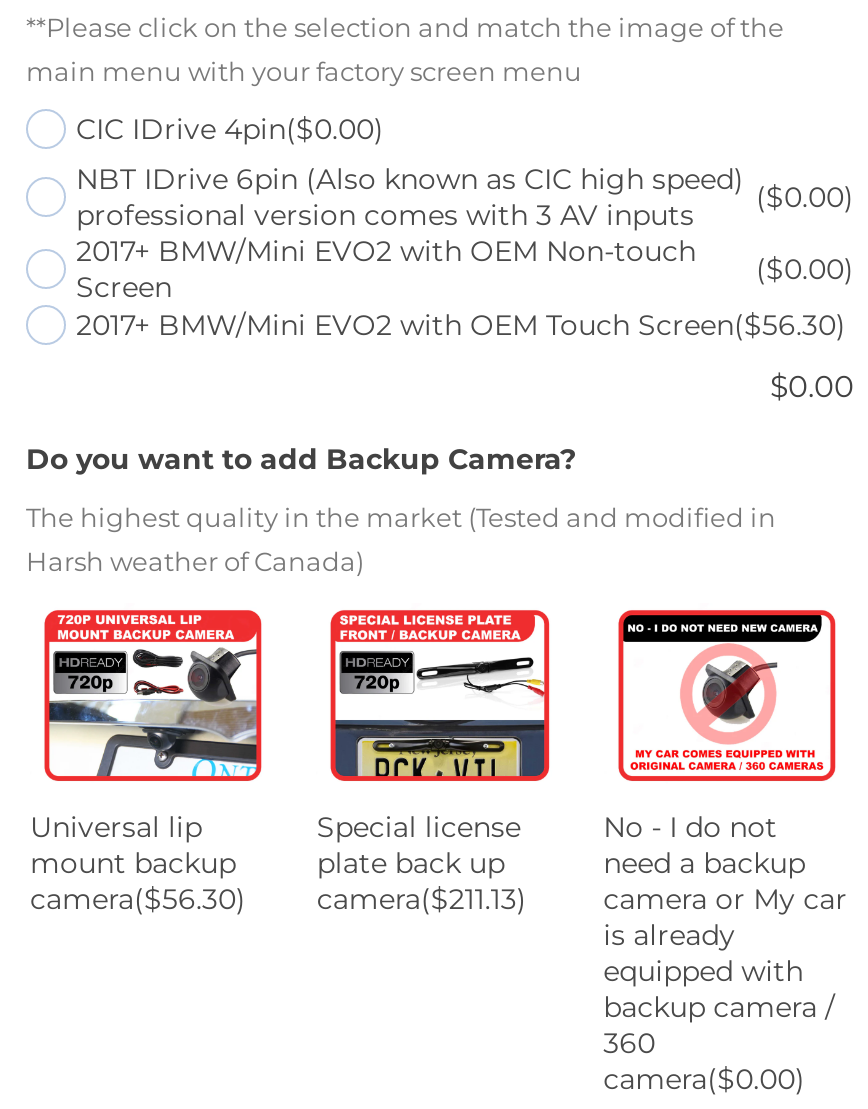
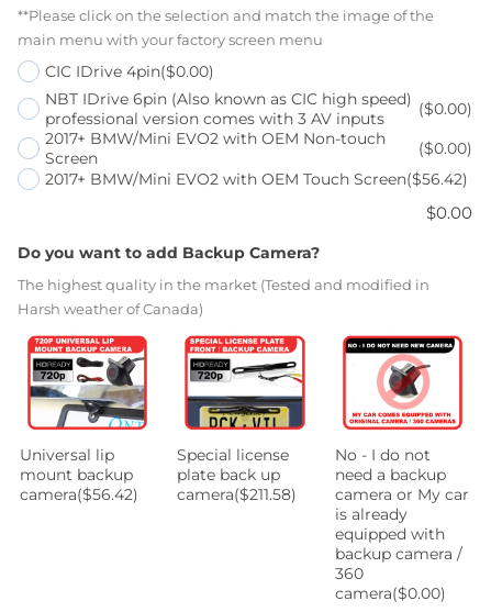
[76,308,846,344] 2017+ BMW/Mini EVO2 with OEM Touch Screen($56.30) -> [45,170,468,189] 2017+ BMW/Mini EVO2 with OEM Touch Screen($56.42)
[30,881,246,917] camera($56.30) -> [20,484,138,504] camera($56.42)
[317,881,527,917] camera($211.13) -> [177,484,297,504] camera($211.58)

